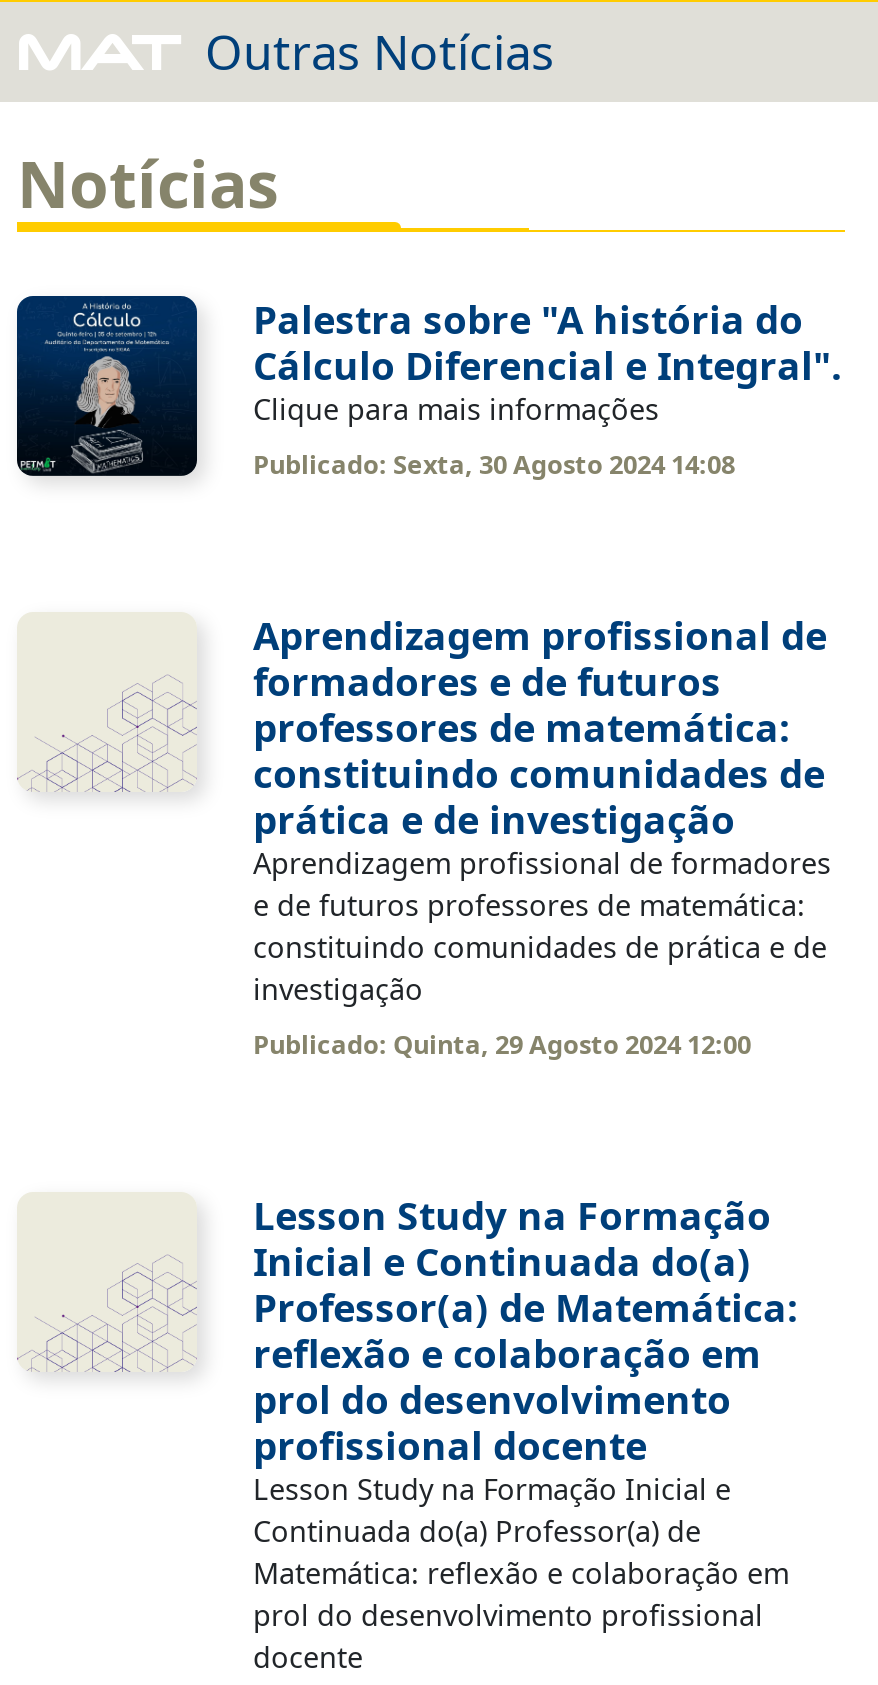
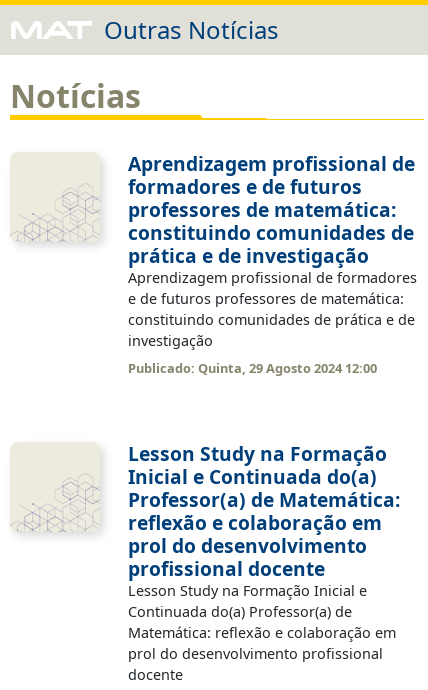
[15,292,841,482] [image] | Palestra sobre "A história do | Cálculo Diferencial e Integral". | Clique para mais informações | Publicado: Sexta, 30 Agosto 2024 14:08 -> none

